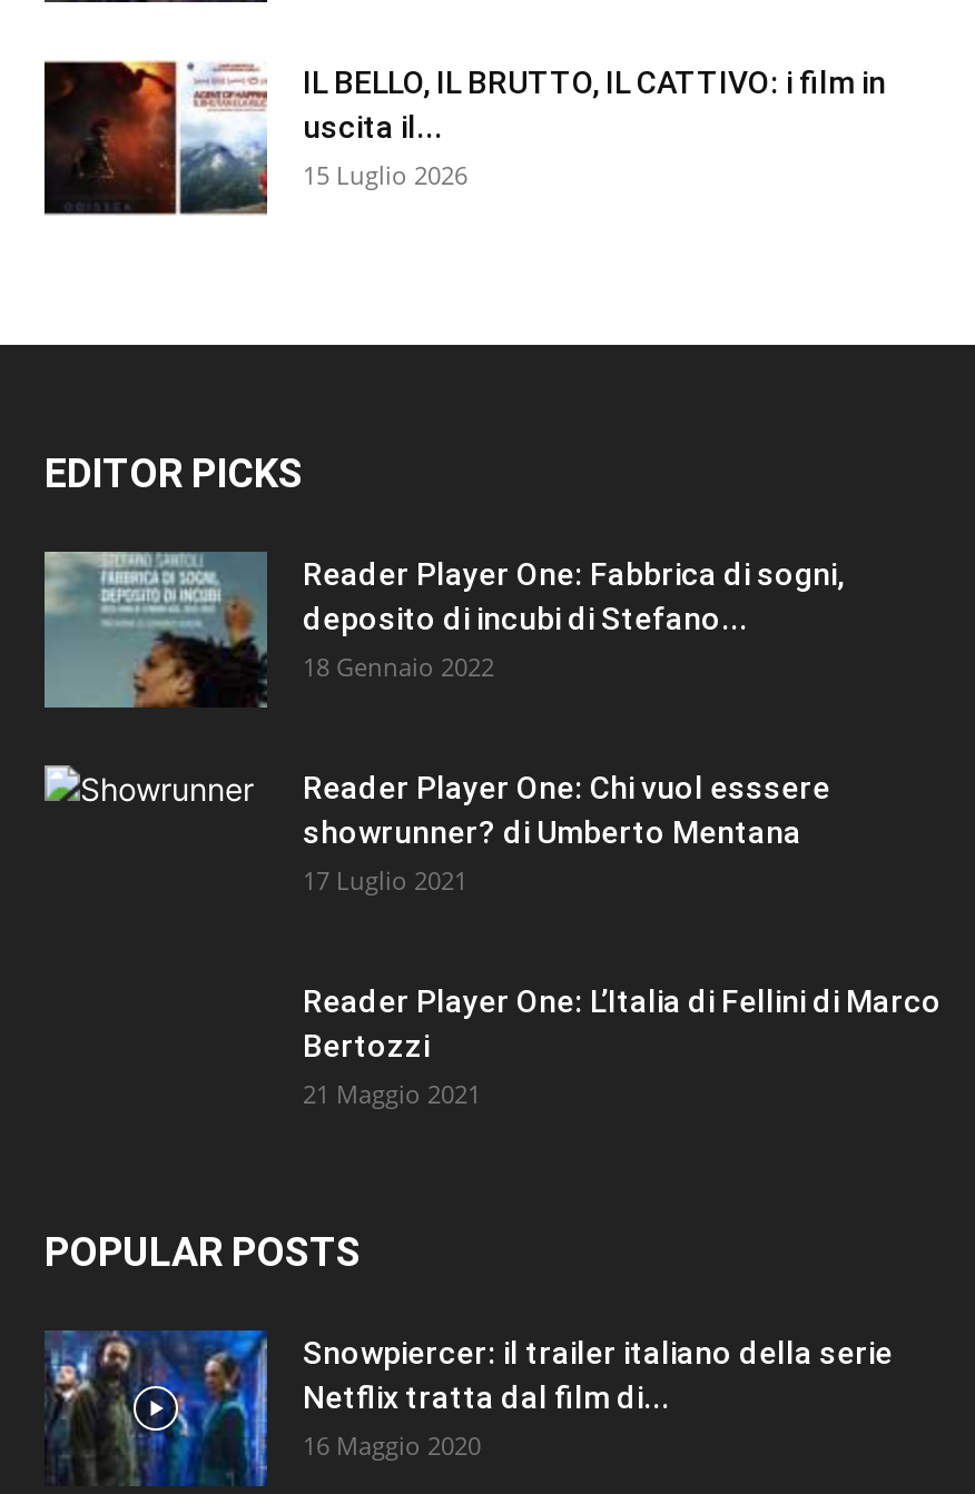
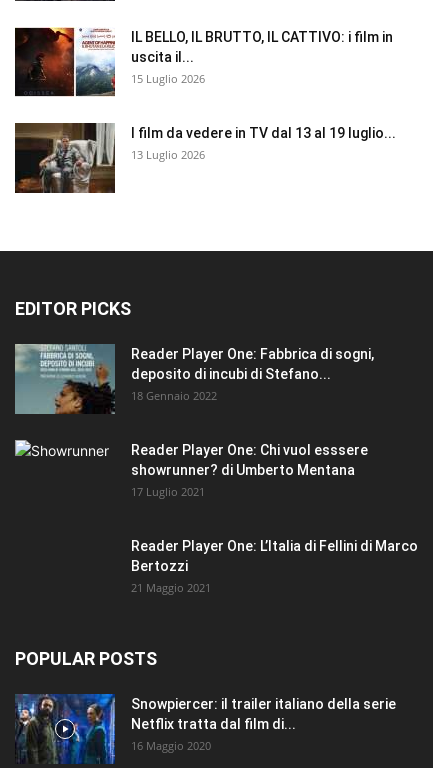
none -> [15,122,396,194] [image] | I film da vedere in TV dal 13 al 19 luglio... | 13 Luglio 2026

